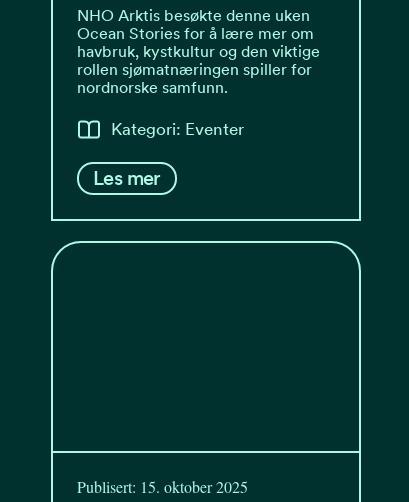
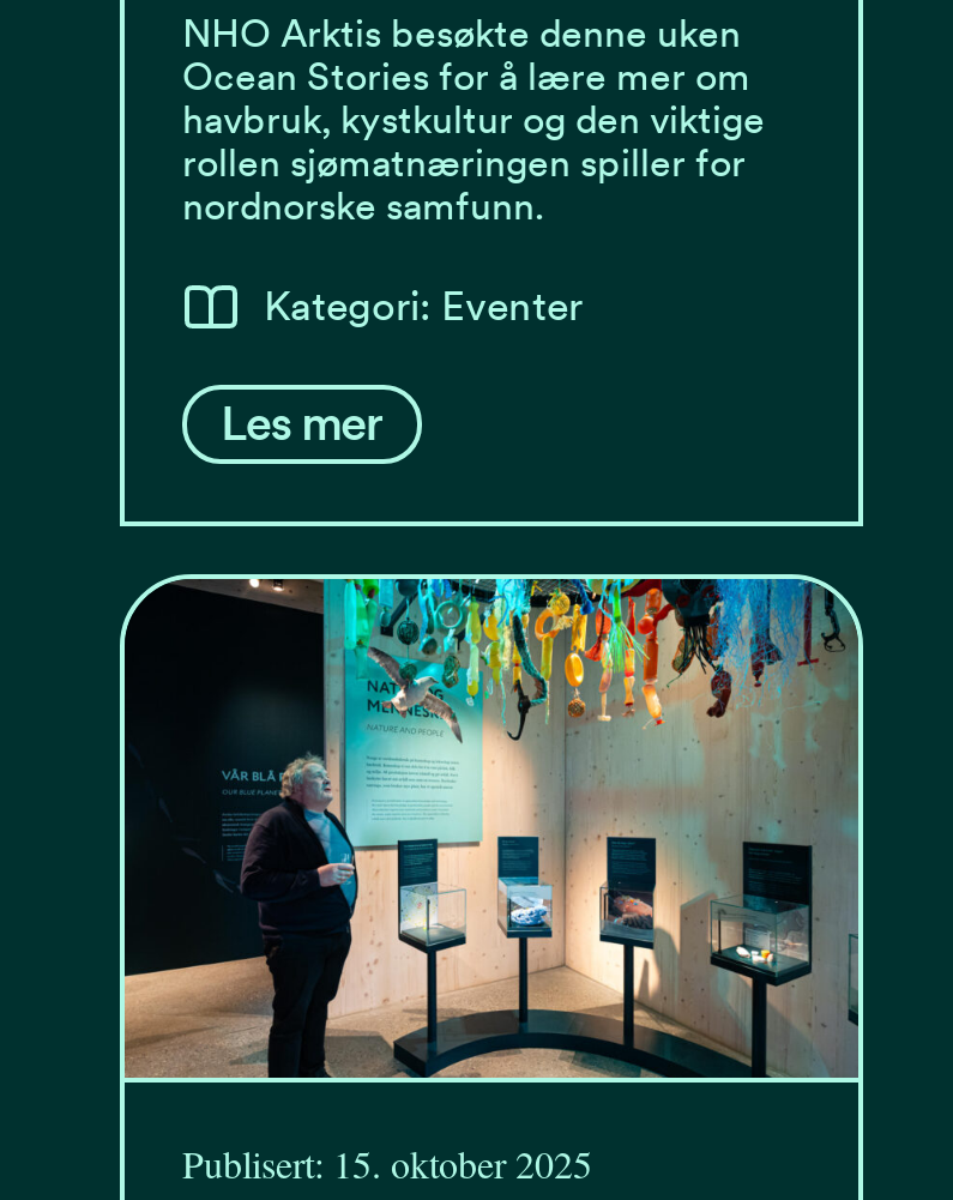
none -> [122,577,861,1080] [image]

